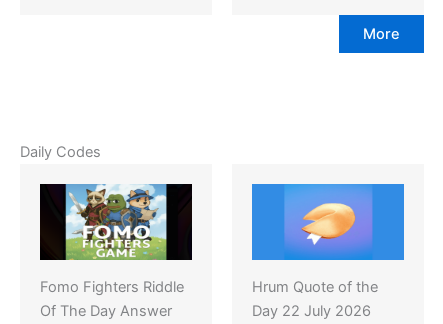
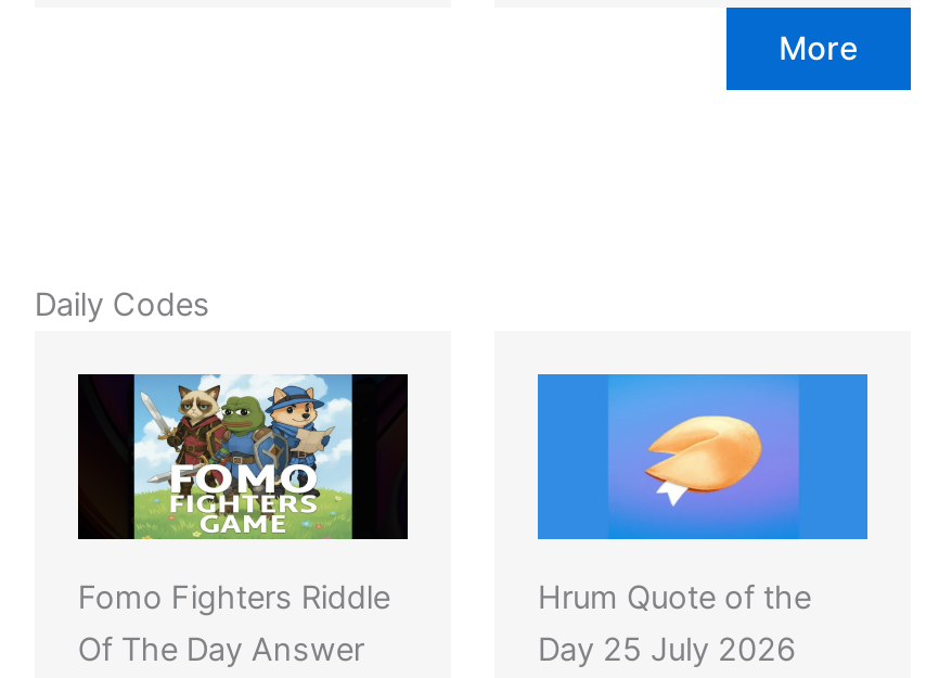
[252,302,371,320] Day 22 July 2026 -> [538,631,796,670] Day 25 July 2026

